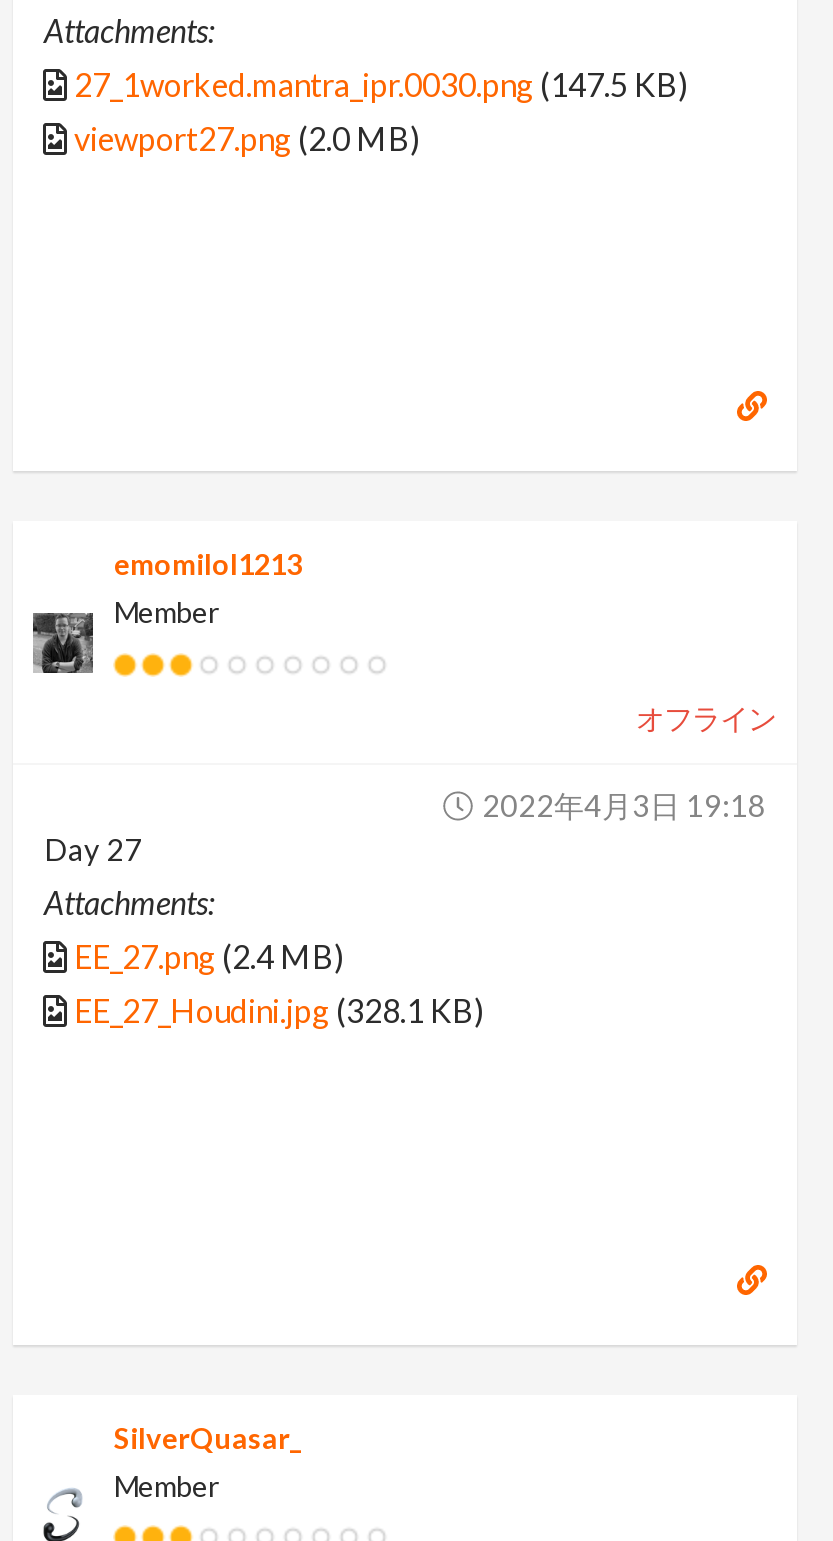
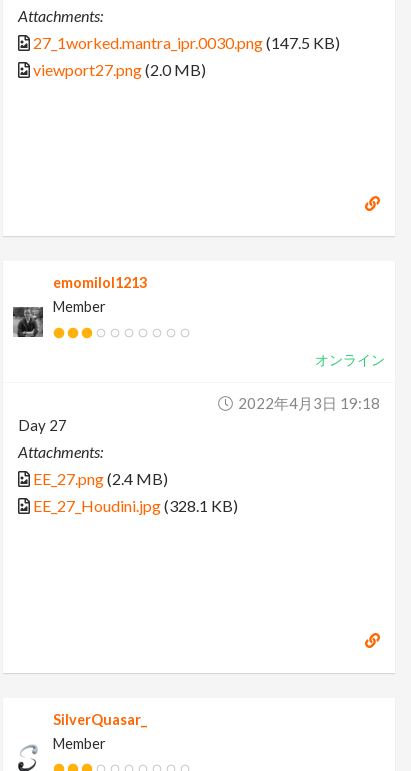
[636,702,776,736] オフライン -> [314,351,384,368] オンライン

